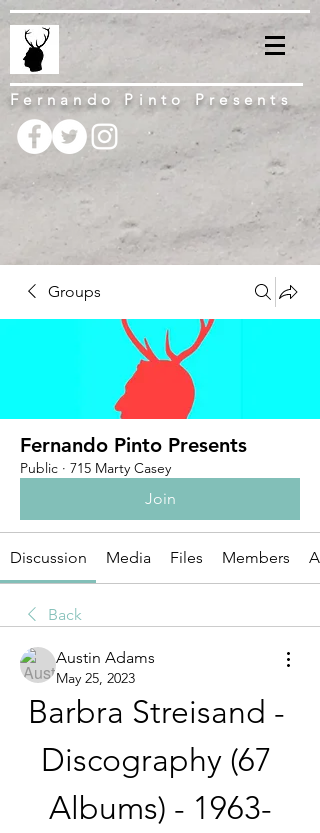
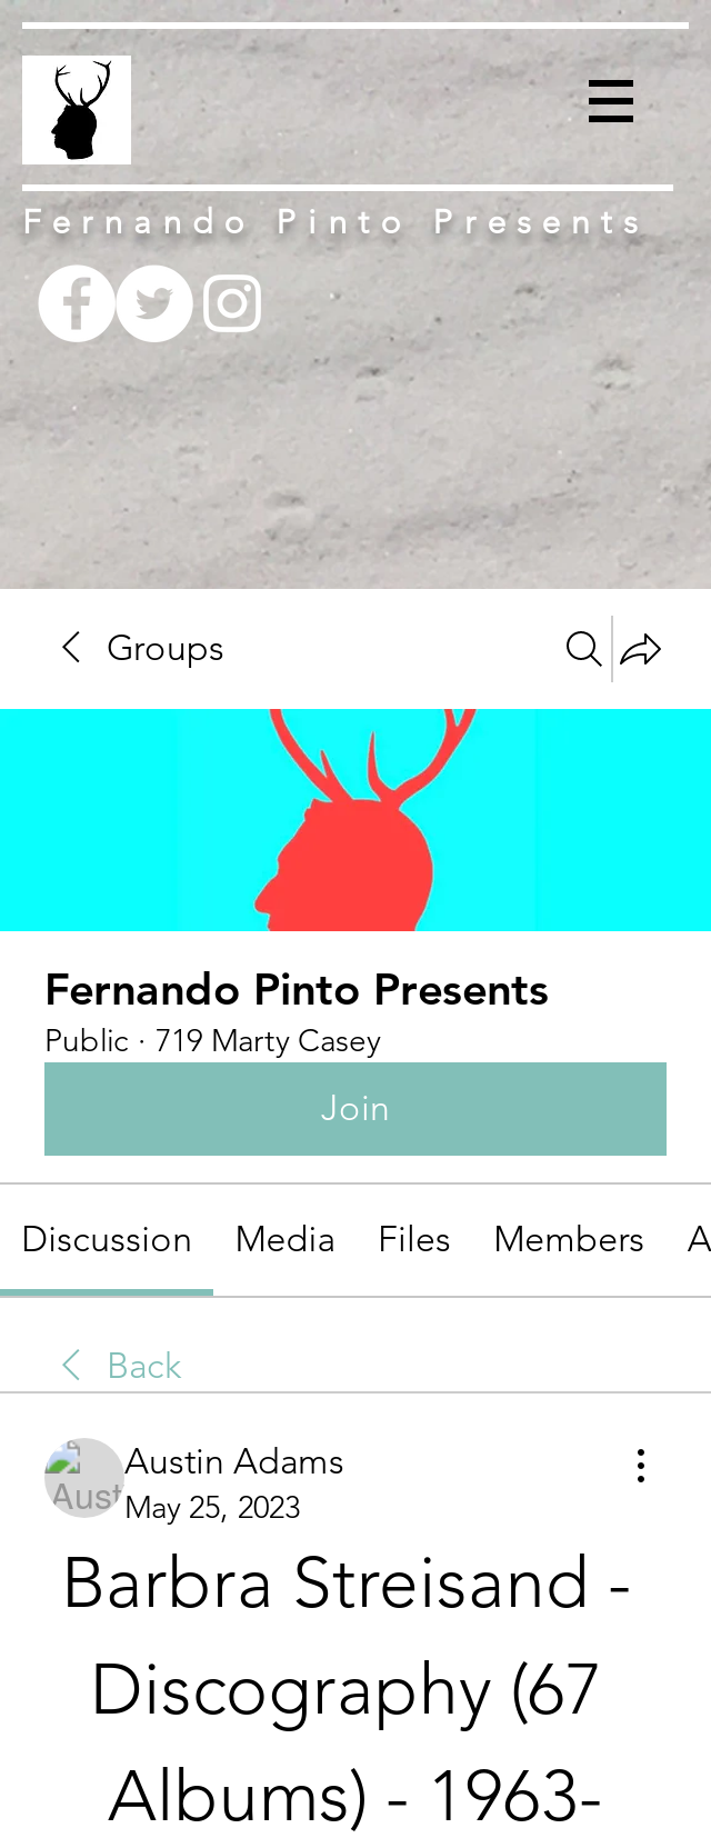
[20,459,171,477] Public · 715 Marty Casey -> [44,1020,380,1060] Public · 719 Marty Casey

